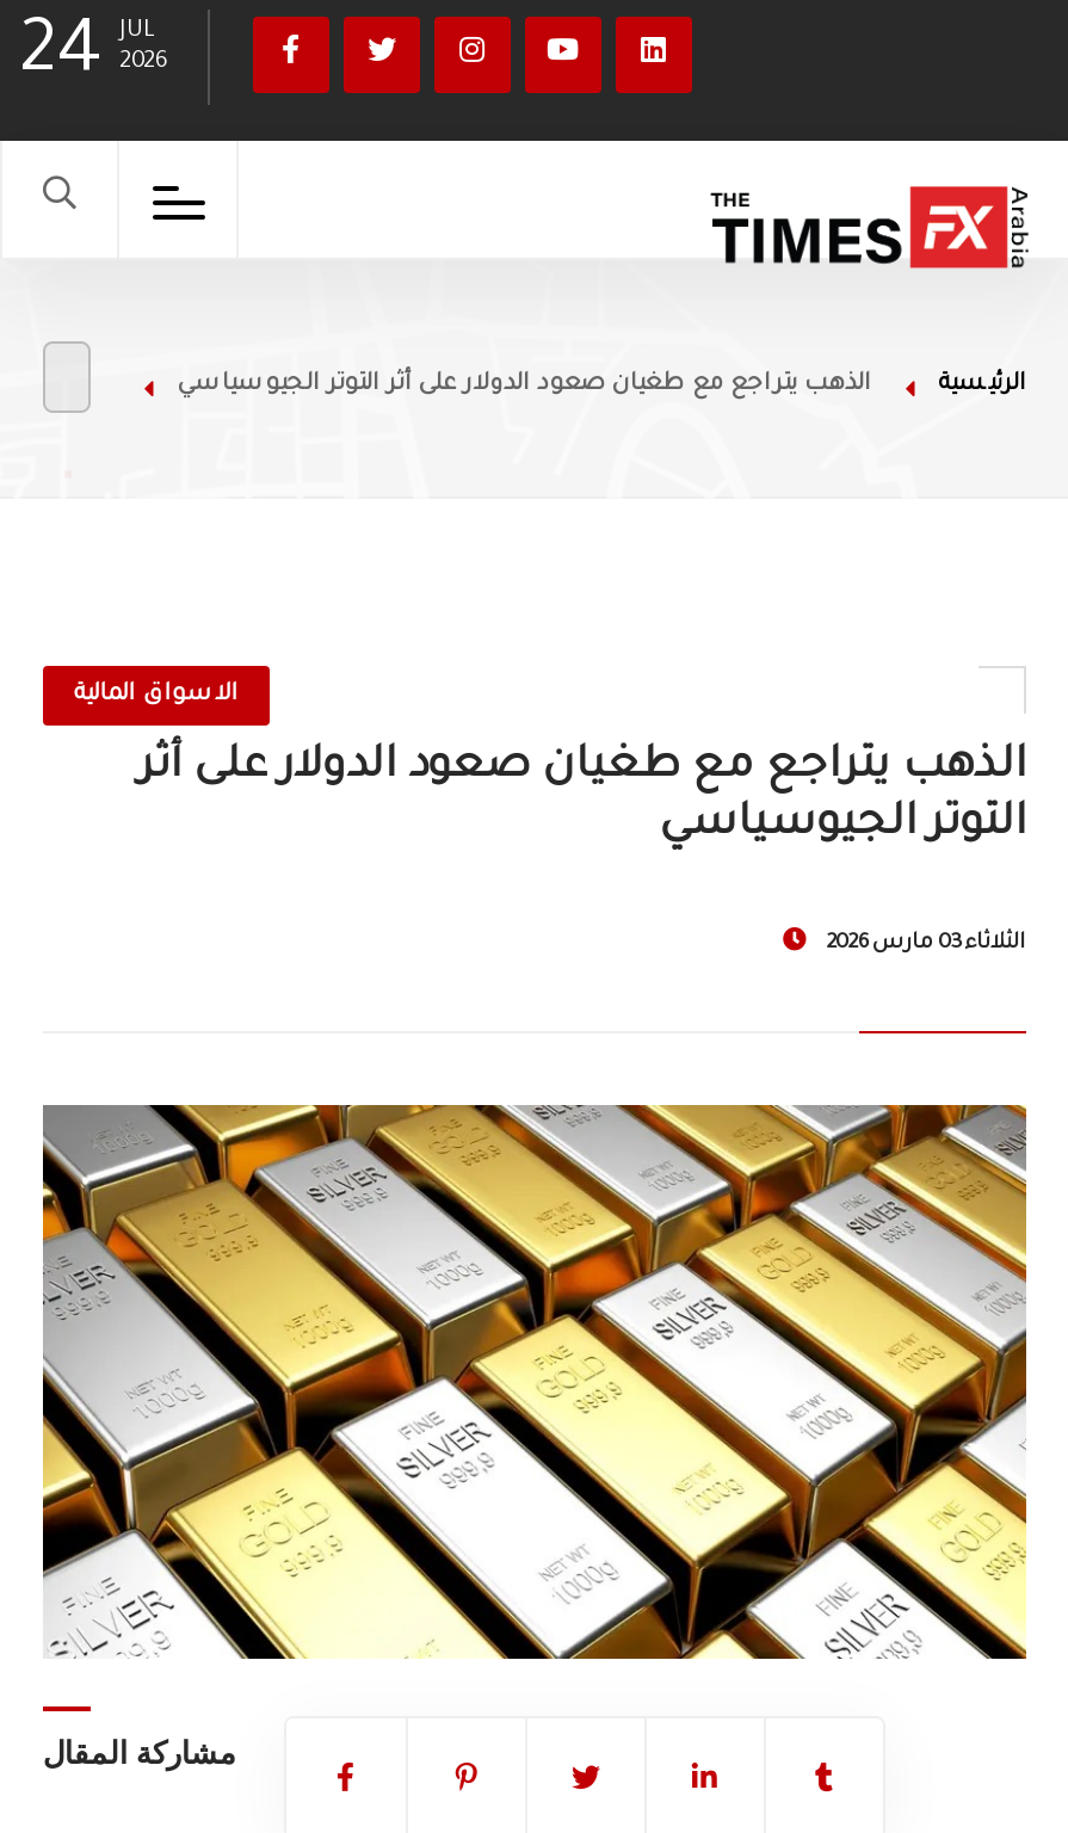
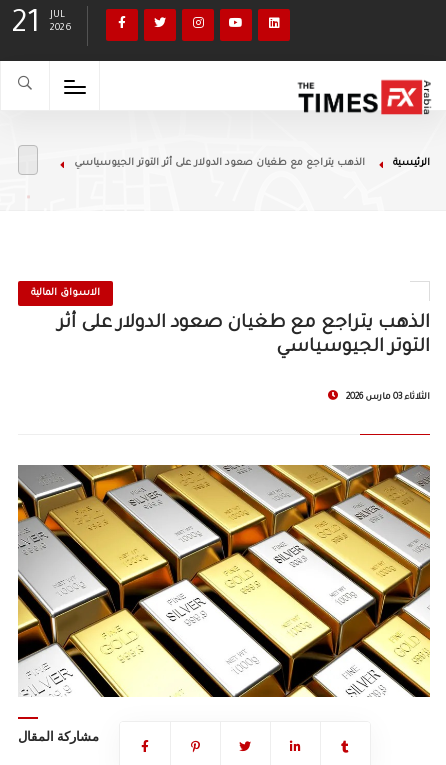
[19,17,172,98] 24 JUL 2026 -> [10,9,72,43] 21 JUL 2026

